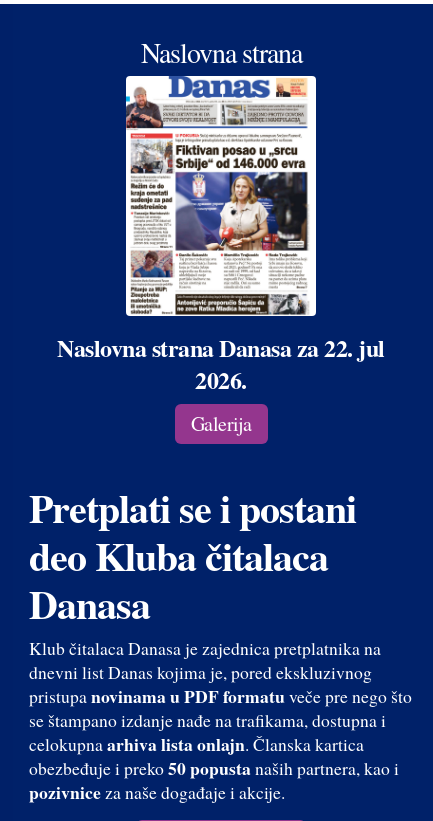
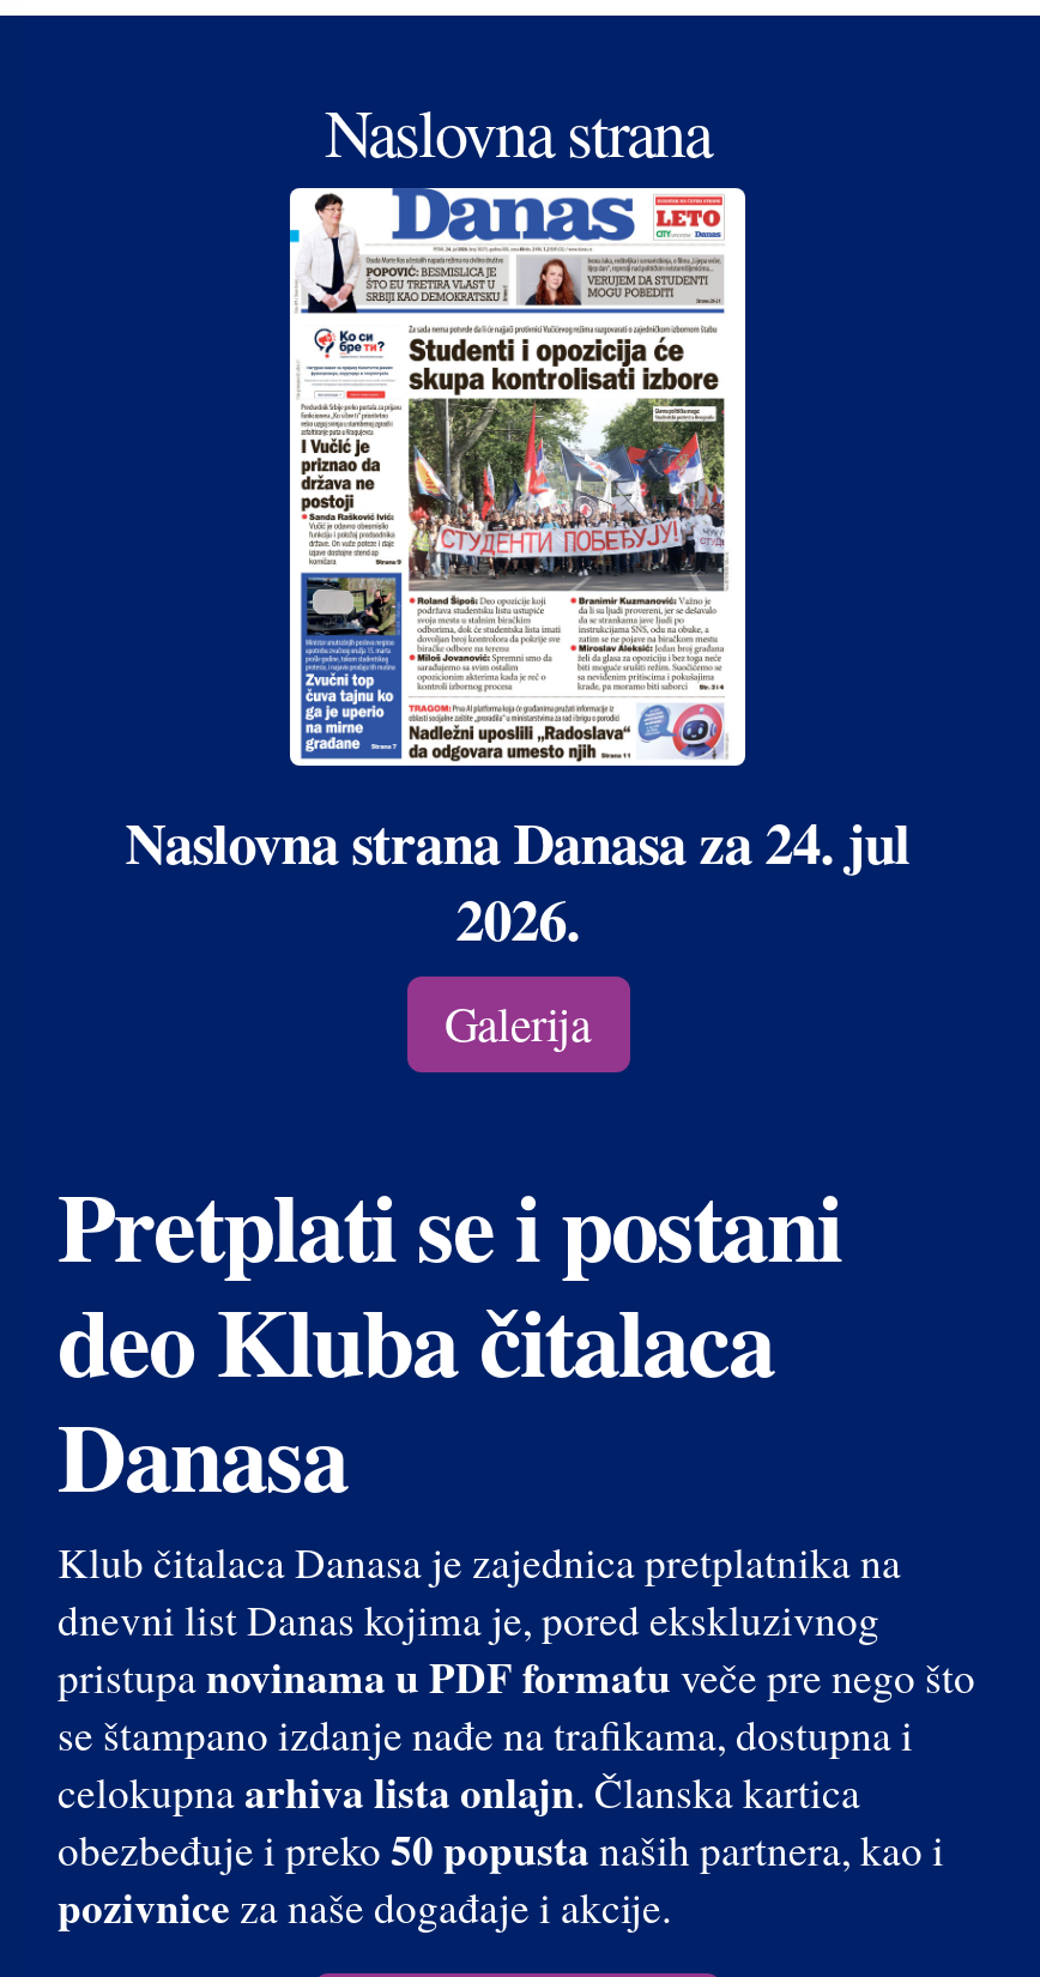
[57,77,385,365] [image] | Naslovna strana Danasa za 22. jul -> [125,193,910,884] [image] | Naslovna strana Danasa za 24. jul

